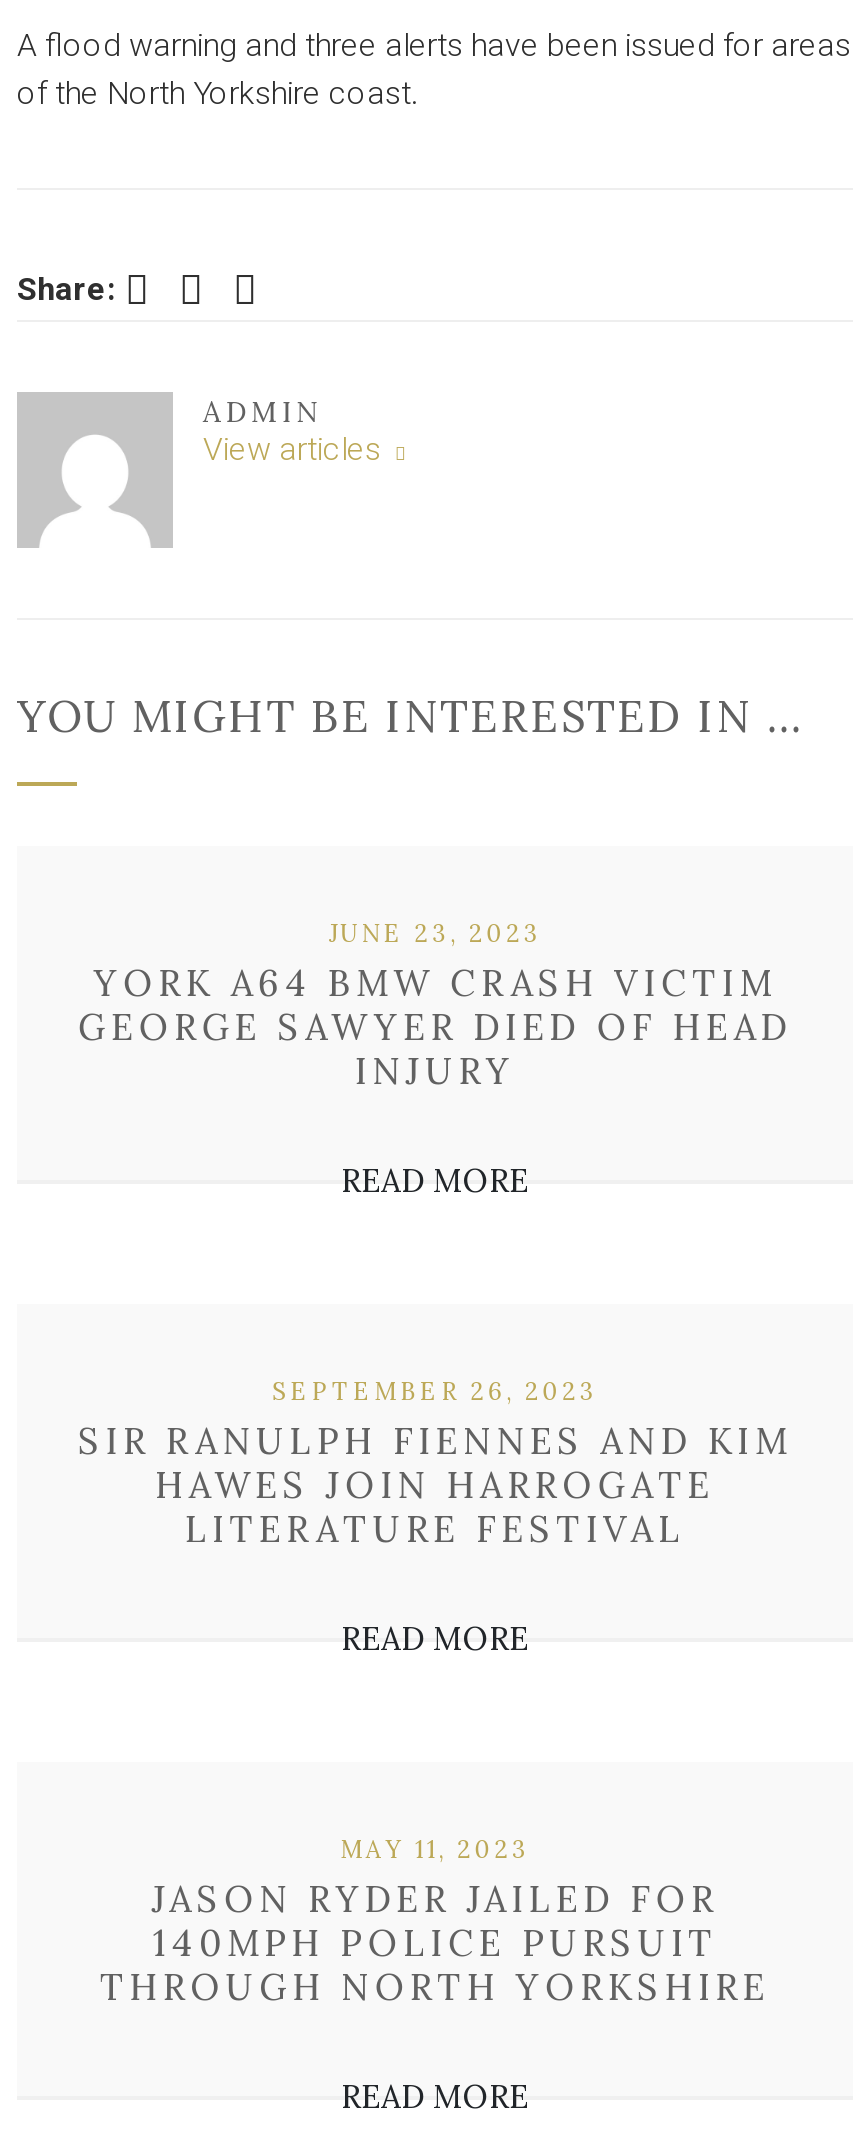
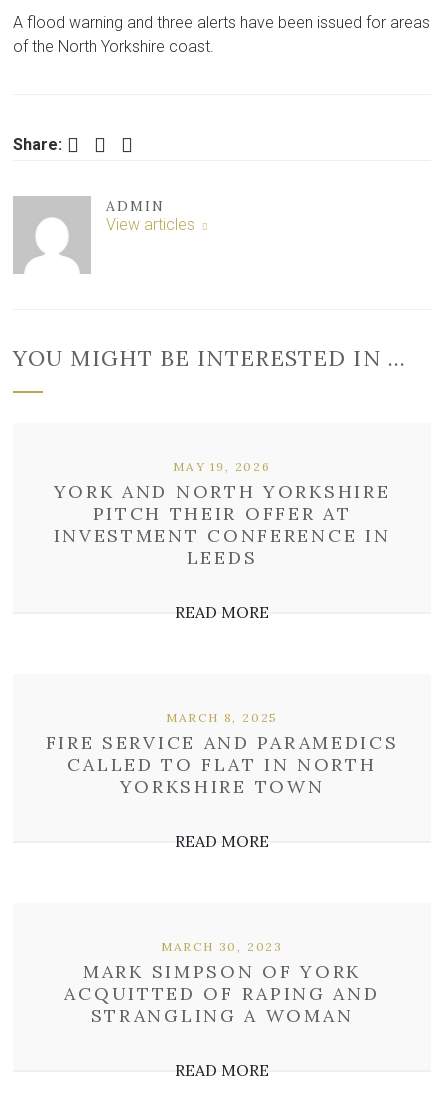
[329,918,541,948] JUNE 23, 2023 -> [173,459,271,474] MAY 19, 2026
[78,960,792,1094] YORK A64 BMW CRASH VICTIM | GEORGE SAWYER DIED OF HEAD | INJURY -> [54,480,390,569] YORK AND NORTH YORKSHIRE | PITCH THEIR OFFER AT | INVESTMENT CONFERENCE IN | LEEDS
[273,1376,597,1406] SEPTEMBER 26, 2023 -> [166,710,278,725] MARCH 8, 2025
[78,1418,792,1552] SIR RANULPH FIENNES AND KIM | HAWES JOIN HARROGATE | LITERATURE FESTIVAL -> [45,731,398,798] FIRE SERVICE AND PARAMEDICS | CALLED TO FLAT IN NORTH | YORKSHIRE TOWN
[340,1834,530,1864] MAY 11, 2023 -> [161,939,283,954] MARCH 30, 2023
[100,1876,770,2010] JASON RYDER JAILED FOR | 140MPH POLICE PURSUIT | THROUGH NORTH YORKSHIRE -> [64,960,379,1027] MARK SIMPSON OF YORK | ACQUITTED OF RAPING AND | STRANGLING A WOMAN

